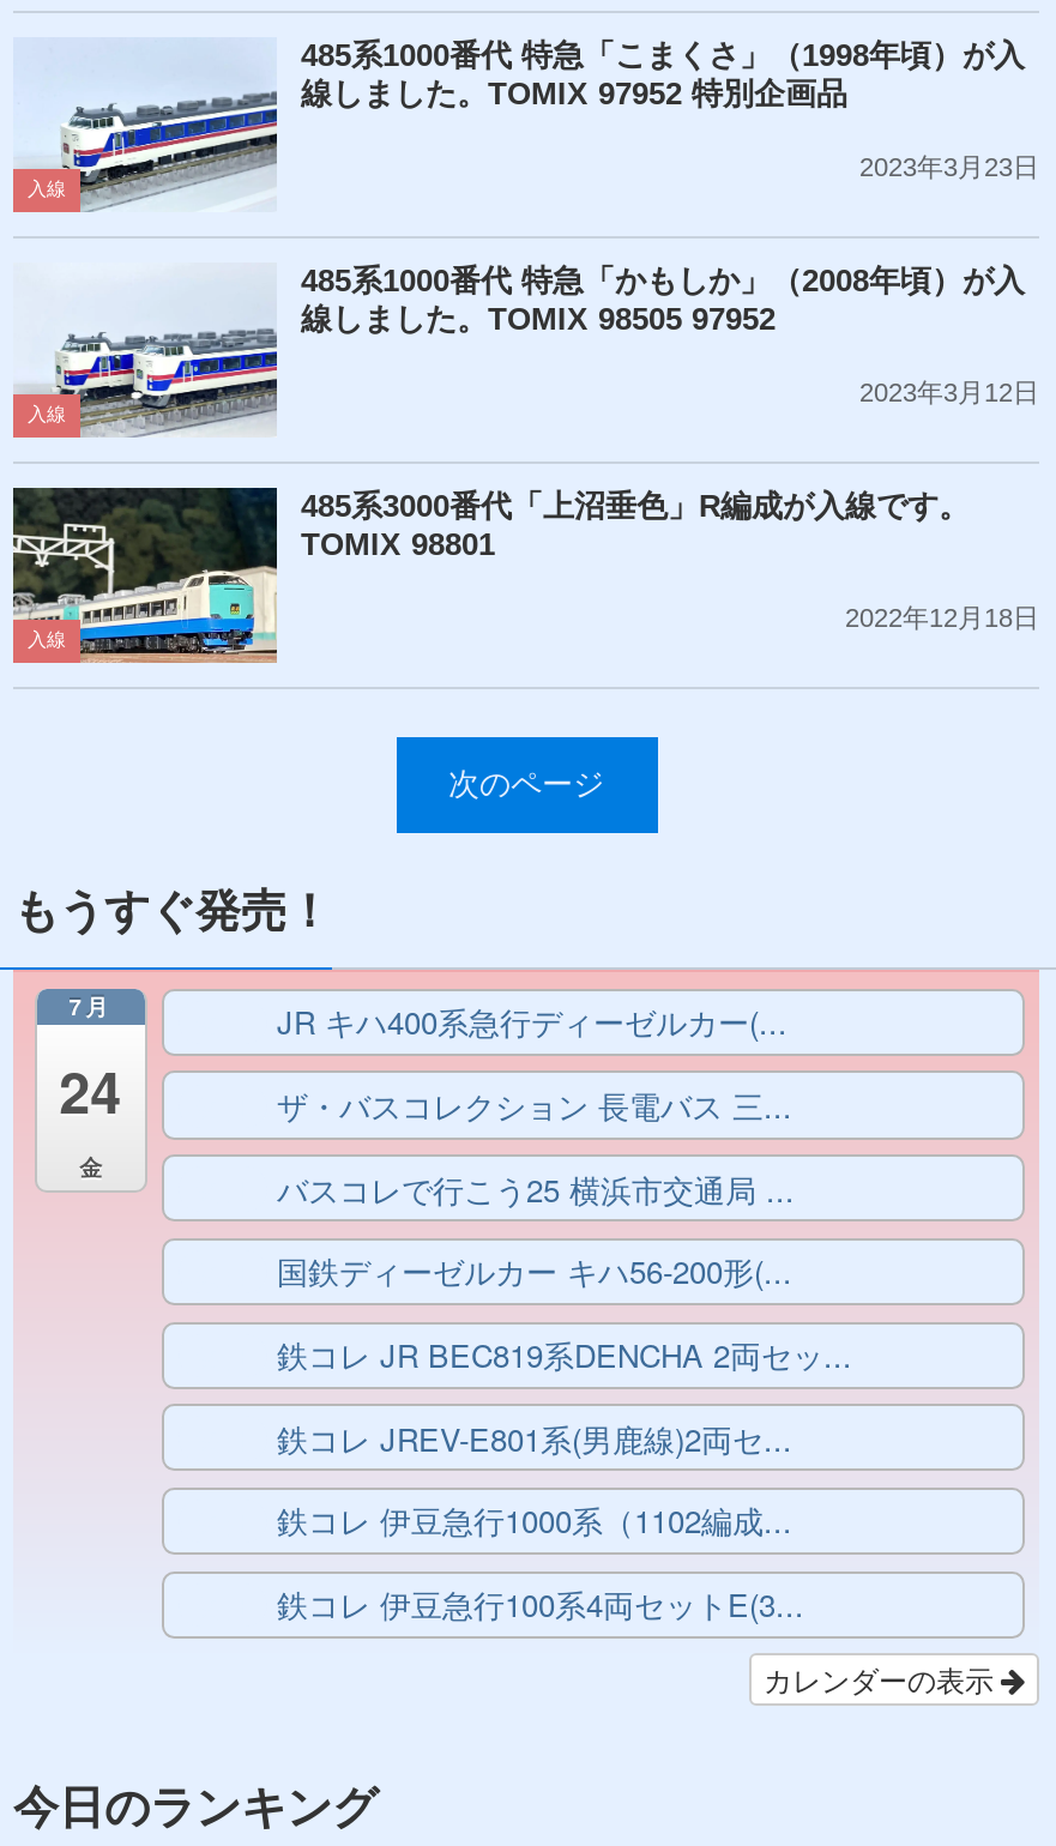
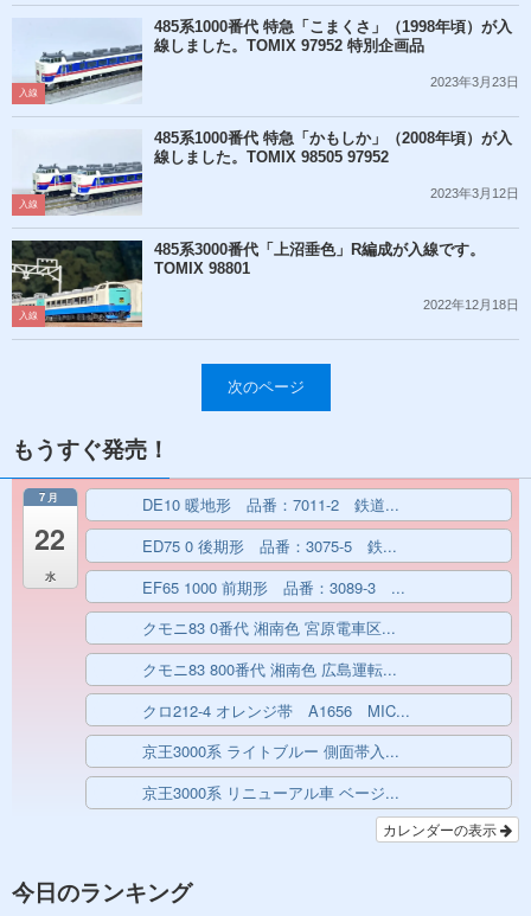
[277,999,788,1045] JR キハ400系急行ディーゼルカー(... -> [142,493,399,516] DE10 暖地形 品番：7011-2 鉄道...
[59,1051,122,1183] 24 | 金 -> [35,519,65,584] 22 | 水
[277,1082,792,1128] ザ・バスコレクション 長電バス 三... -> [142,534,397,557] ED75 0 後期形 品番：3075-5 鉄...
[277,1166,795,1211] バスコレで行こう25 横浜市交通局 ... -> [142,576,405,598] EF65 1000 前期形 品番：3089-3 ...
[277,1249,792,1294] 国鉄ディーゼルカー キハ56-200形(... -> [142,617,396,639] クモニ83 0番代 湘南色 宮原電車区...
[277,1332,852,1378] 鉄コレ JR BEC819系DENCHA 2両セッ... -> [142,658,397,680] クモニ83 800番代 湘南色 広島運転...
[277,1415,792,1461] 鉄コレ JREV-E801系(男鹿線)2両セ... -> [142,699,410,721] クロ212-4 オレンジ帯 A1656 MIC...
[277,1498,792,1544] 鉄コレ 伊豆急行1000系（1102編成... -> [142,740,399,763] 京王3000系 ライトブルー 側面帯入...
[277,1582,804,1627] 鉄コレ 伊豆急行100系4両セットE(3... -> [142,781,399,804] 京王3000系 リニューアル車 ベージ...

